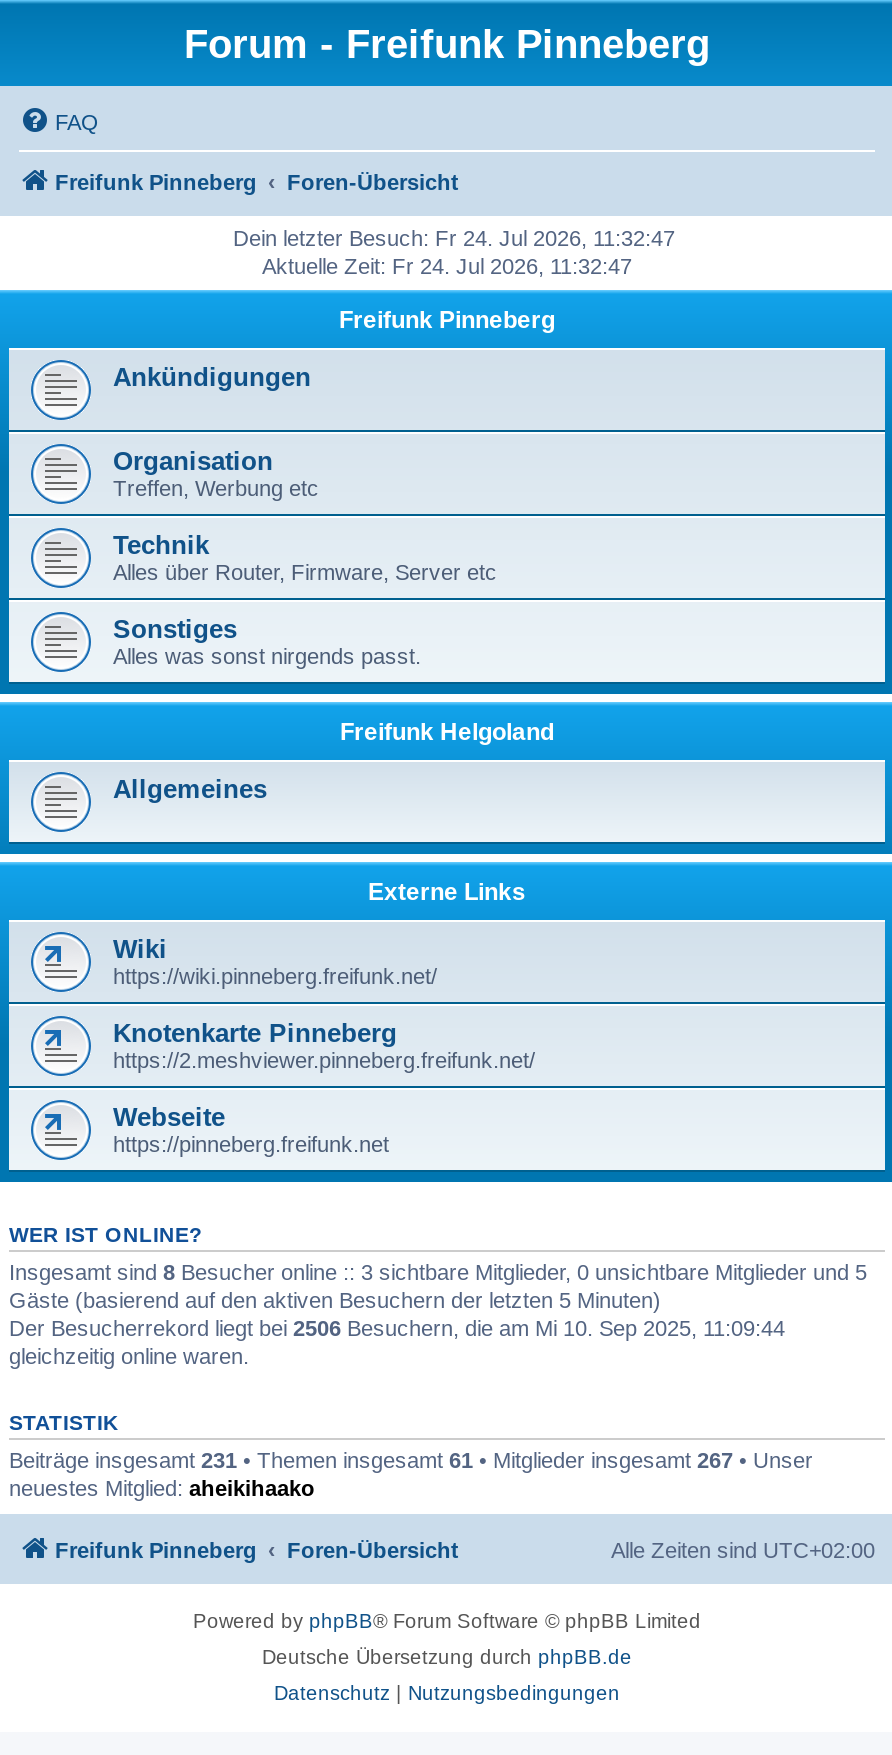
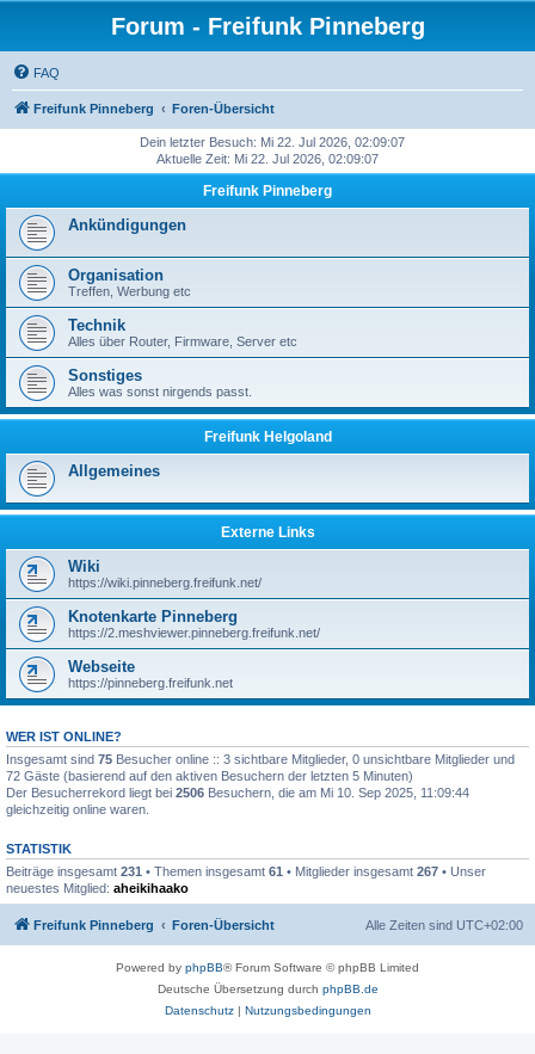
[233,226,675,250] Dein letzter Besuch: Fr 24. Jul 2026, 11:32:47 -> [139,135,404,149] Dein letzter Besuch: Mi 22. Jul 2026, 02:09:07
[262,254,632,278] Aktuelle Zeit: Fr 24. Jul 2026, 11:32:47 -> [156,152,379,166] Aktuelle Zeit: Mi 22. Jul 2026, 02:09:07
[9,1260,867,1312] Insgesamt sind 8 Besucher online :: 3 sichtbare Mitglieder, 0 unsichtbare Mitglieder und 5 | Gäste (basierend auf den aktiven Besuchern der letzten 5 Minuten) -> [6,752,515,783] Insgesamt sind 75 Besucher online :: 3 sichtbare Mitglieder, 0 unsichtbare Mitglieder und | 72 Gäste (basierend auf den aktiven Besuchern der letzten 5 Minuten)

